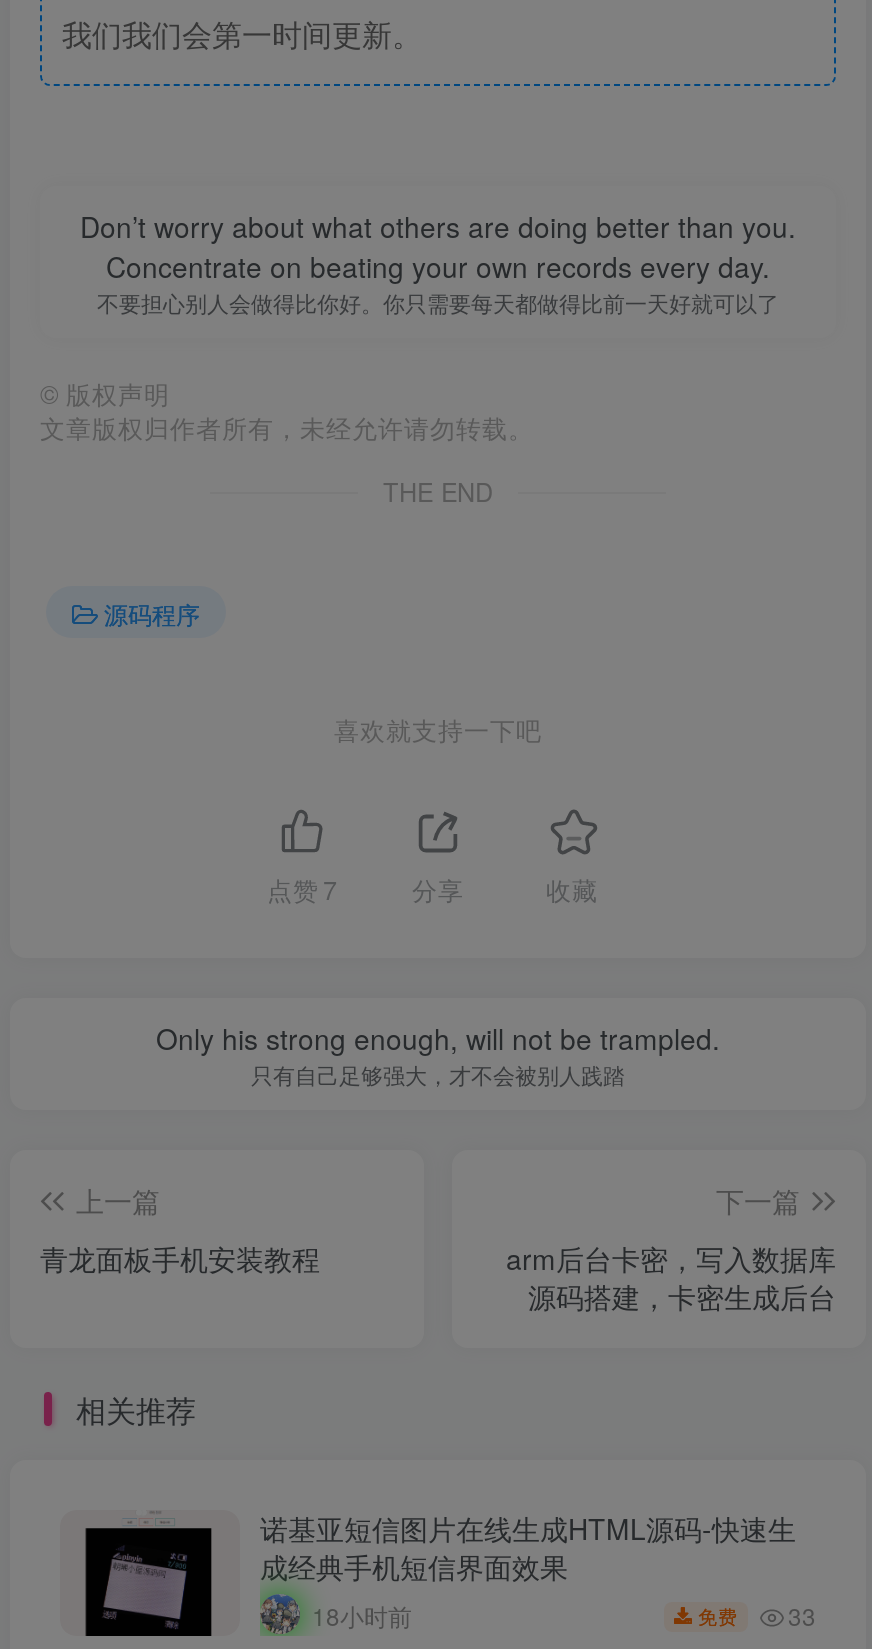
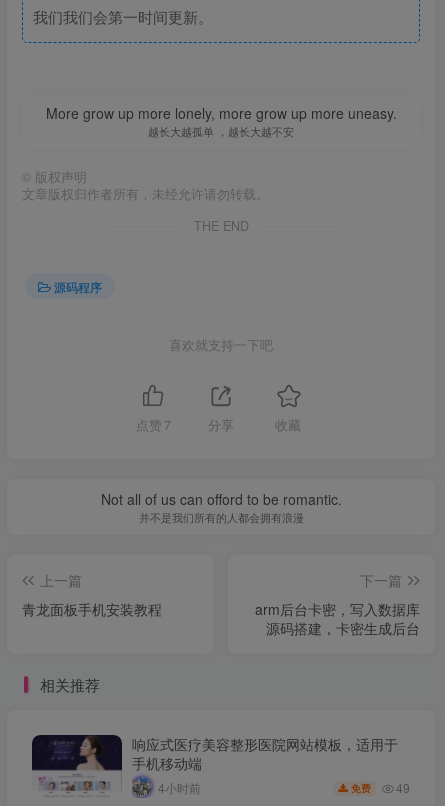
[80,206,796,318] Don’t worry about what others are doing better than you. | Concentrate on beating your own records every day. | 不要担心别人会做得比你好。你只需要每天都做得比前一天好就可以了 -> [45,103,396,139] More grow up more lonely, more grow up more uneasy. | 越长大越孤单 ，越长大越不安
[156,1017,720,1089] Only his strong enough, will not be trampled. | 只有自己足够强大，才不会被别人践踏 -> [100,489,341,525] Not all of us can offord to be romantic. | 并不是我们所有的人都会拥有浪漫
[60,1507,796,1638] [image] | 诺基亚短信图片在线生成HTML源码-快速生 | 成经典手机短信界面效果 | 18小时前 -> [31,734,398,798] [image] | 响应式医疗美容整形医院网站模板，适用于 | 手机移动端 | 4小时前
[698,1598,816,1632] 免费 33 -> [351,779,410,796] 免费 49

